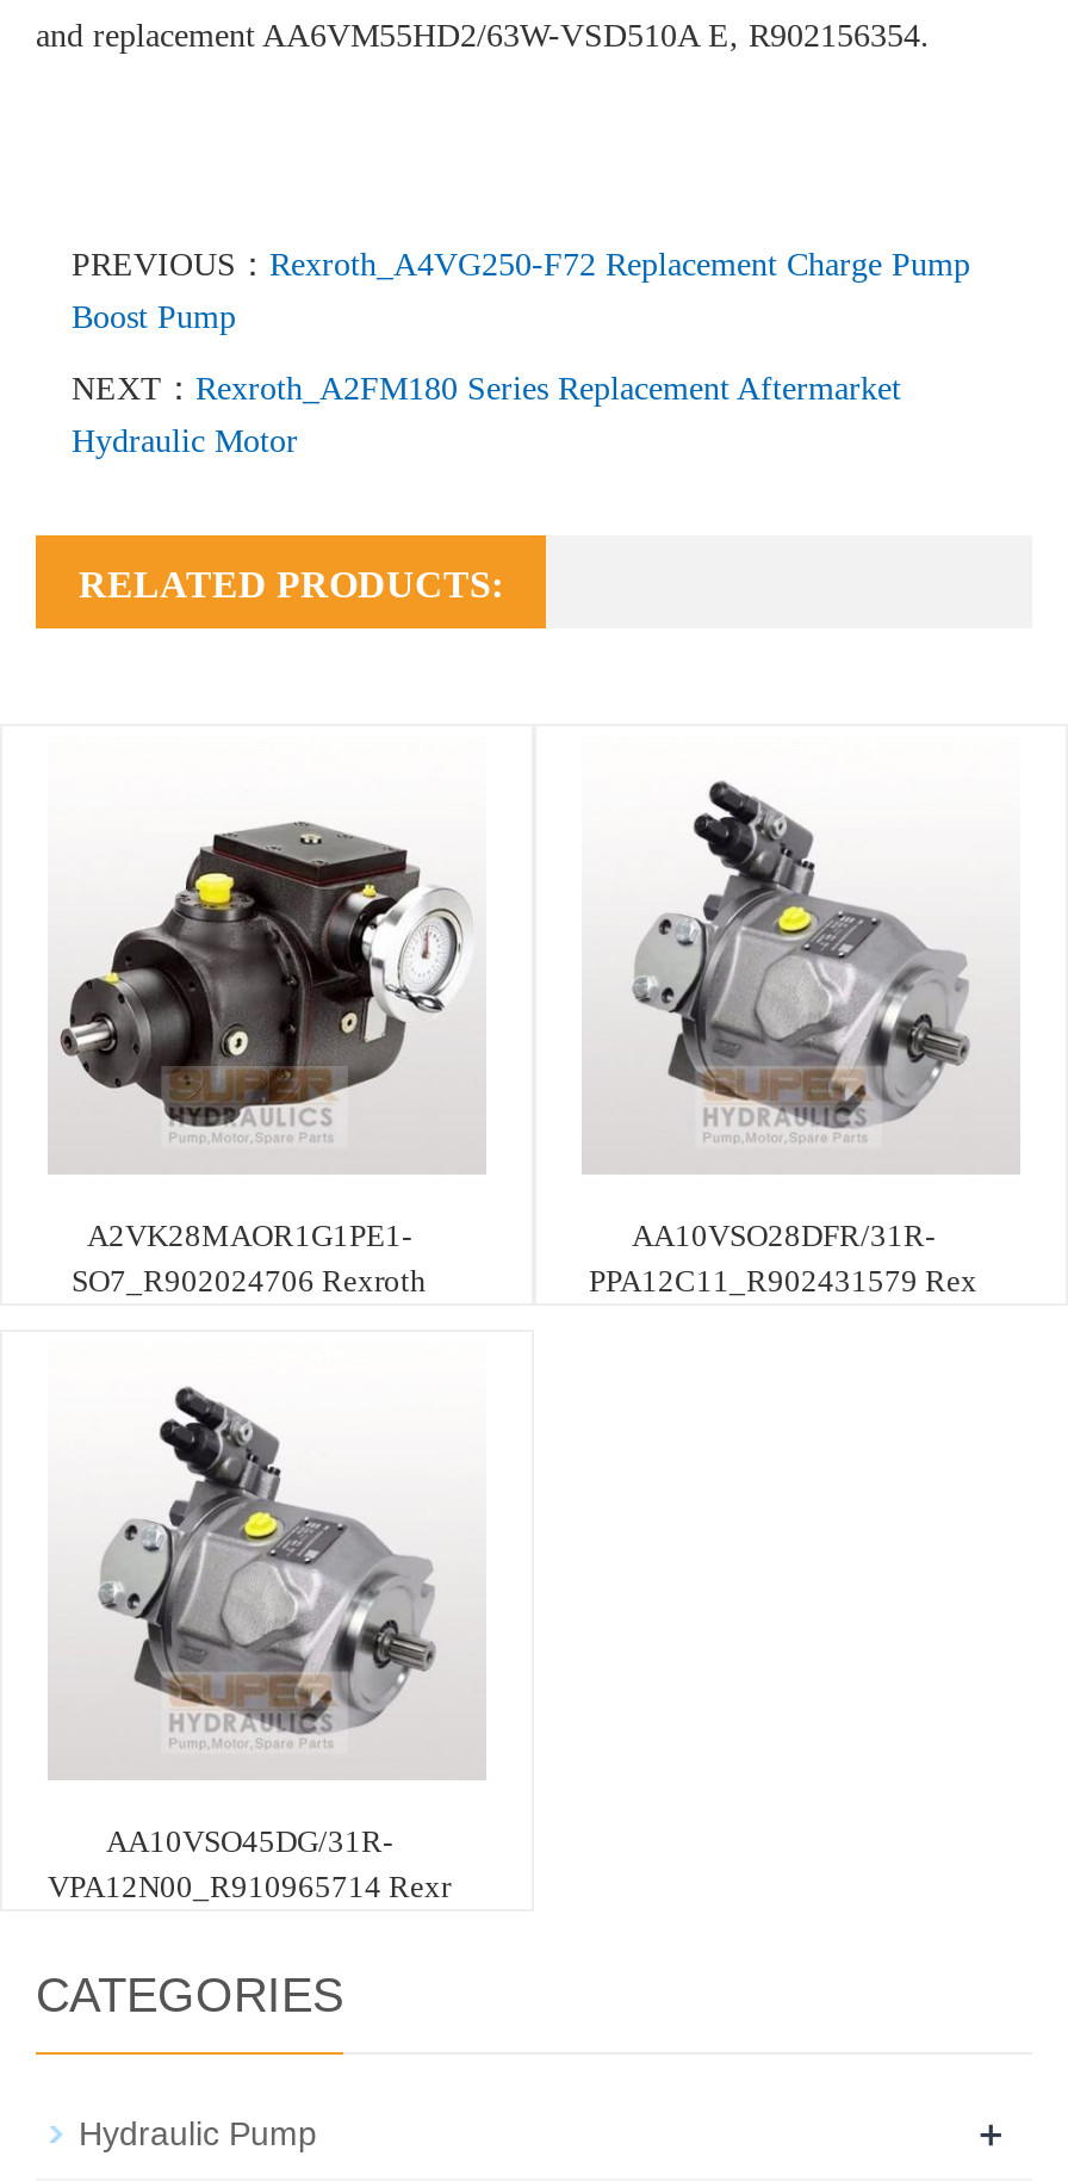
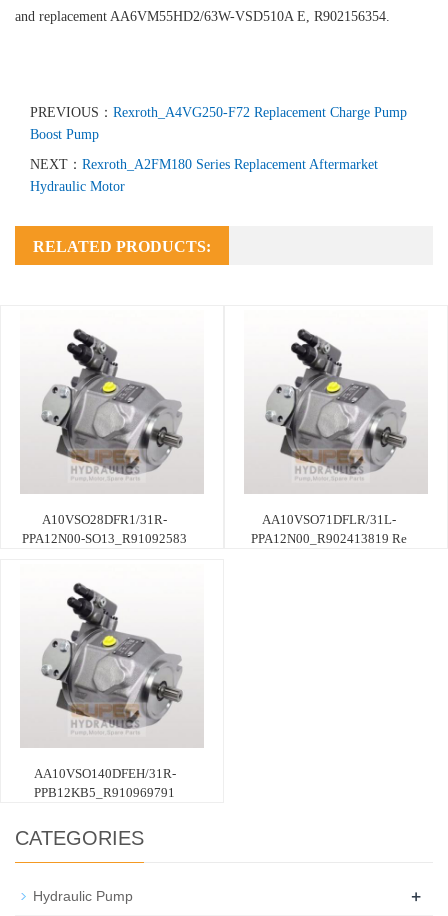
[60,781,465,1298] [image] | A2VK28MAOR1G1PE1- | SO7_R902024706 Rexroth -> [22,328,193,546] [image] | A10VSO28DFR1/31R- | PPA12N00-SO13_R91092583
[589,1217,977,1298] AA10VSO28DFR/31R- | PPA12C11_R902431579 Rex -> [250,512,406,546] AA10VSO71DFLR/31L- | PPA12N00_R902413819 Re
[48,1822,451,1903] AA10VSO45DG/31R- | VPA12N00_R910965714 Rexr -> [33,766,175,800] AA10VSO140DFEH/31R- | PPB12KB5_R910969791

